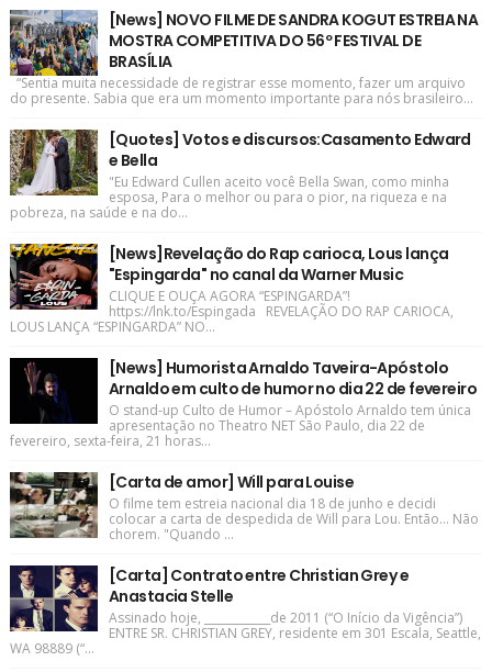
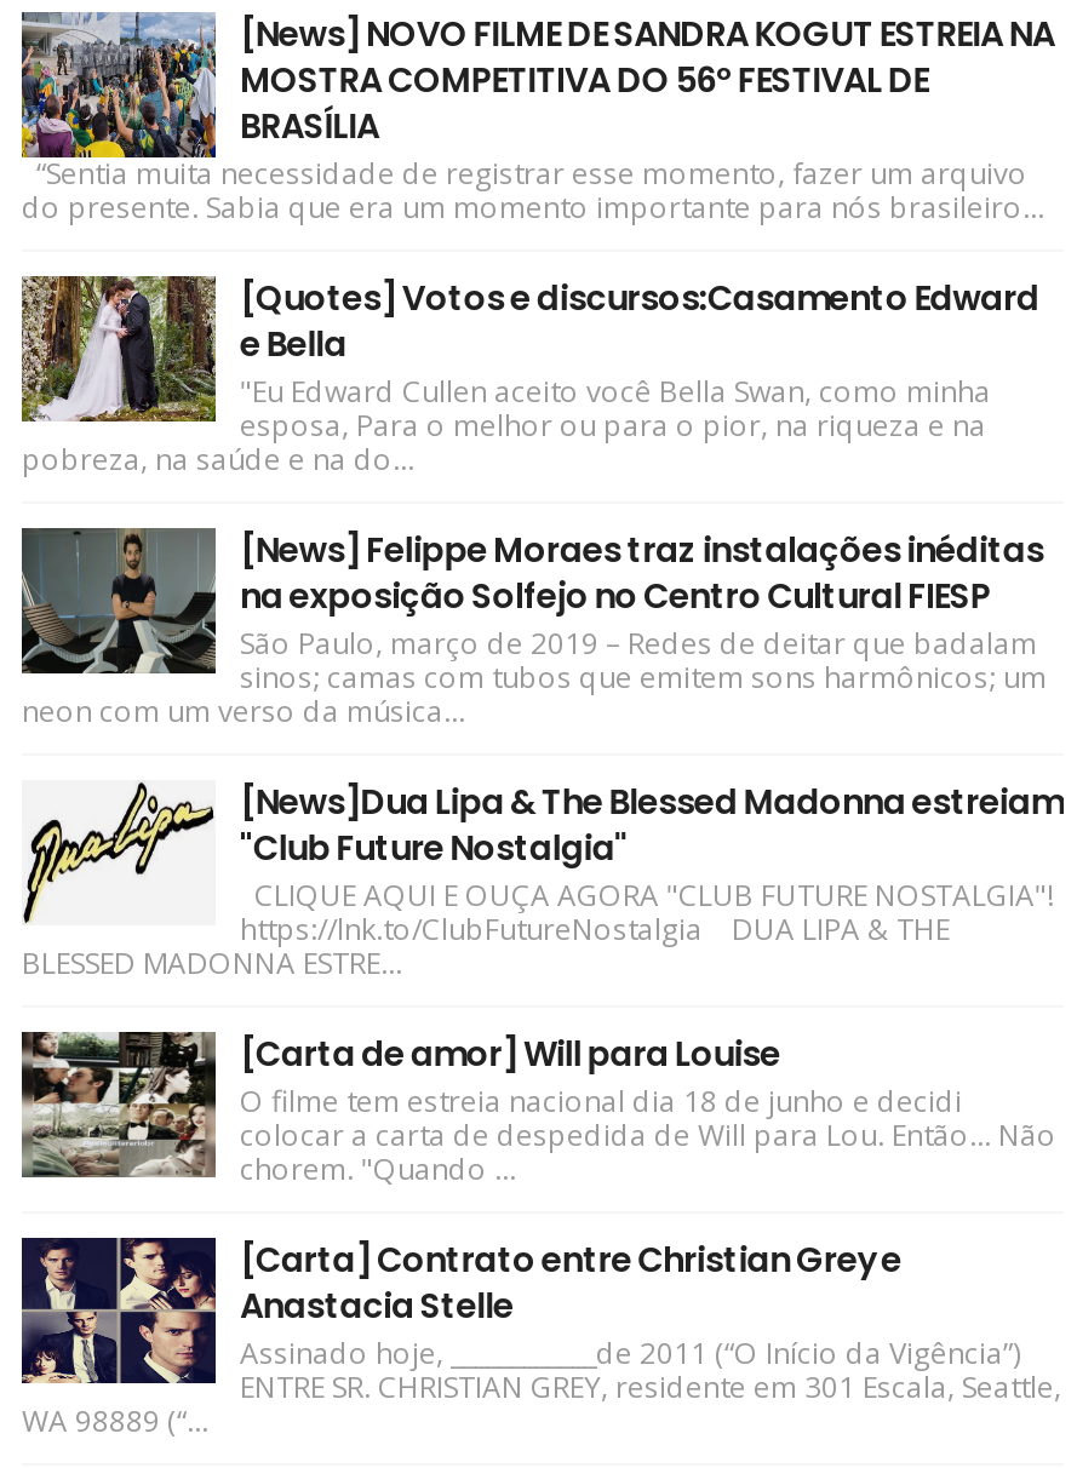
[9,243,454,336] [image] | [News]Revelação do Rap carioca, Lous lança | "Espingarda" no canal da Warner Music | CLIQUE E OUÇA AGORA “ESPINGARDA”! | https://lnk.to/Espingada REVELAÇÃO DO RAP CARIOCA, | LOUS LANÇA “ESPINGARDA” NO... -> [19,526,1047,732] [image] | [News] Felippe Moraes traz instalações inéditas | na exposição Solfejo no Centro Cultural FIESP | São Paulo, março de 2019 – Redes de deitar que badalam | sinos; camas com tubos que emitem sons harmônicos; um | neon com um verso da música...
[9,357,477,451] [image] | [News] Humorista Arnaldo Taveira-Apóstolo | Arnaldo em culto de humor no dia 22 de fevereiro | O stand-up Culto de Humor – Apóstolo Arnaldo tem única | apresentação no Theatro NET São Paulo, dia 22 de | fevereiro, sexta-feira, 21 horas... -> [22,778,1063,984] [image] | [News]Dua Lipa & The Blessed Madonna estreiam | "Club Future Nostalgia" | CLIQUE AQUI E OUÇA AGORA "CLUB FUTURE NOSTALGIA"! | https://lnk.to/ClubFutureNostalgia DUA LIPA & THE | BLESSED MADONNA ESTRE...

